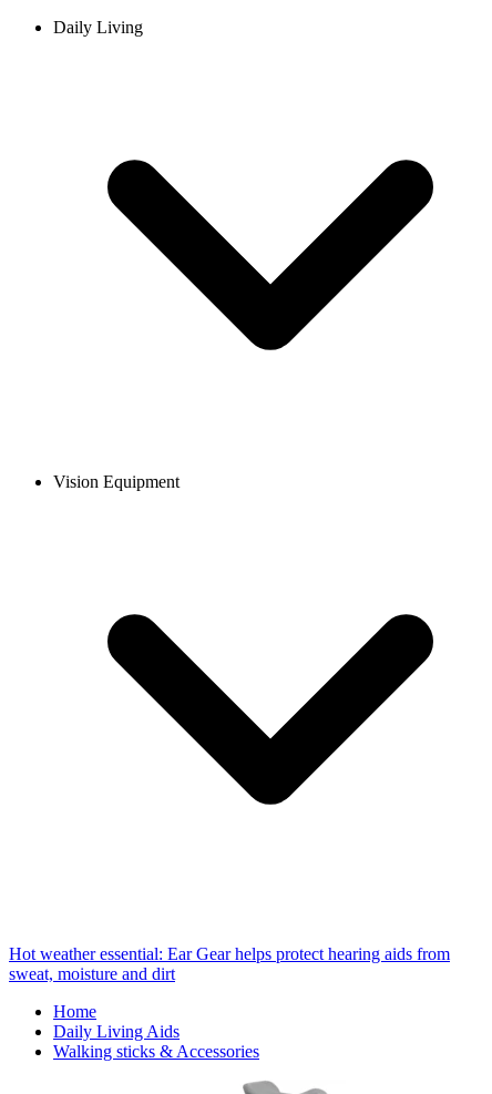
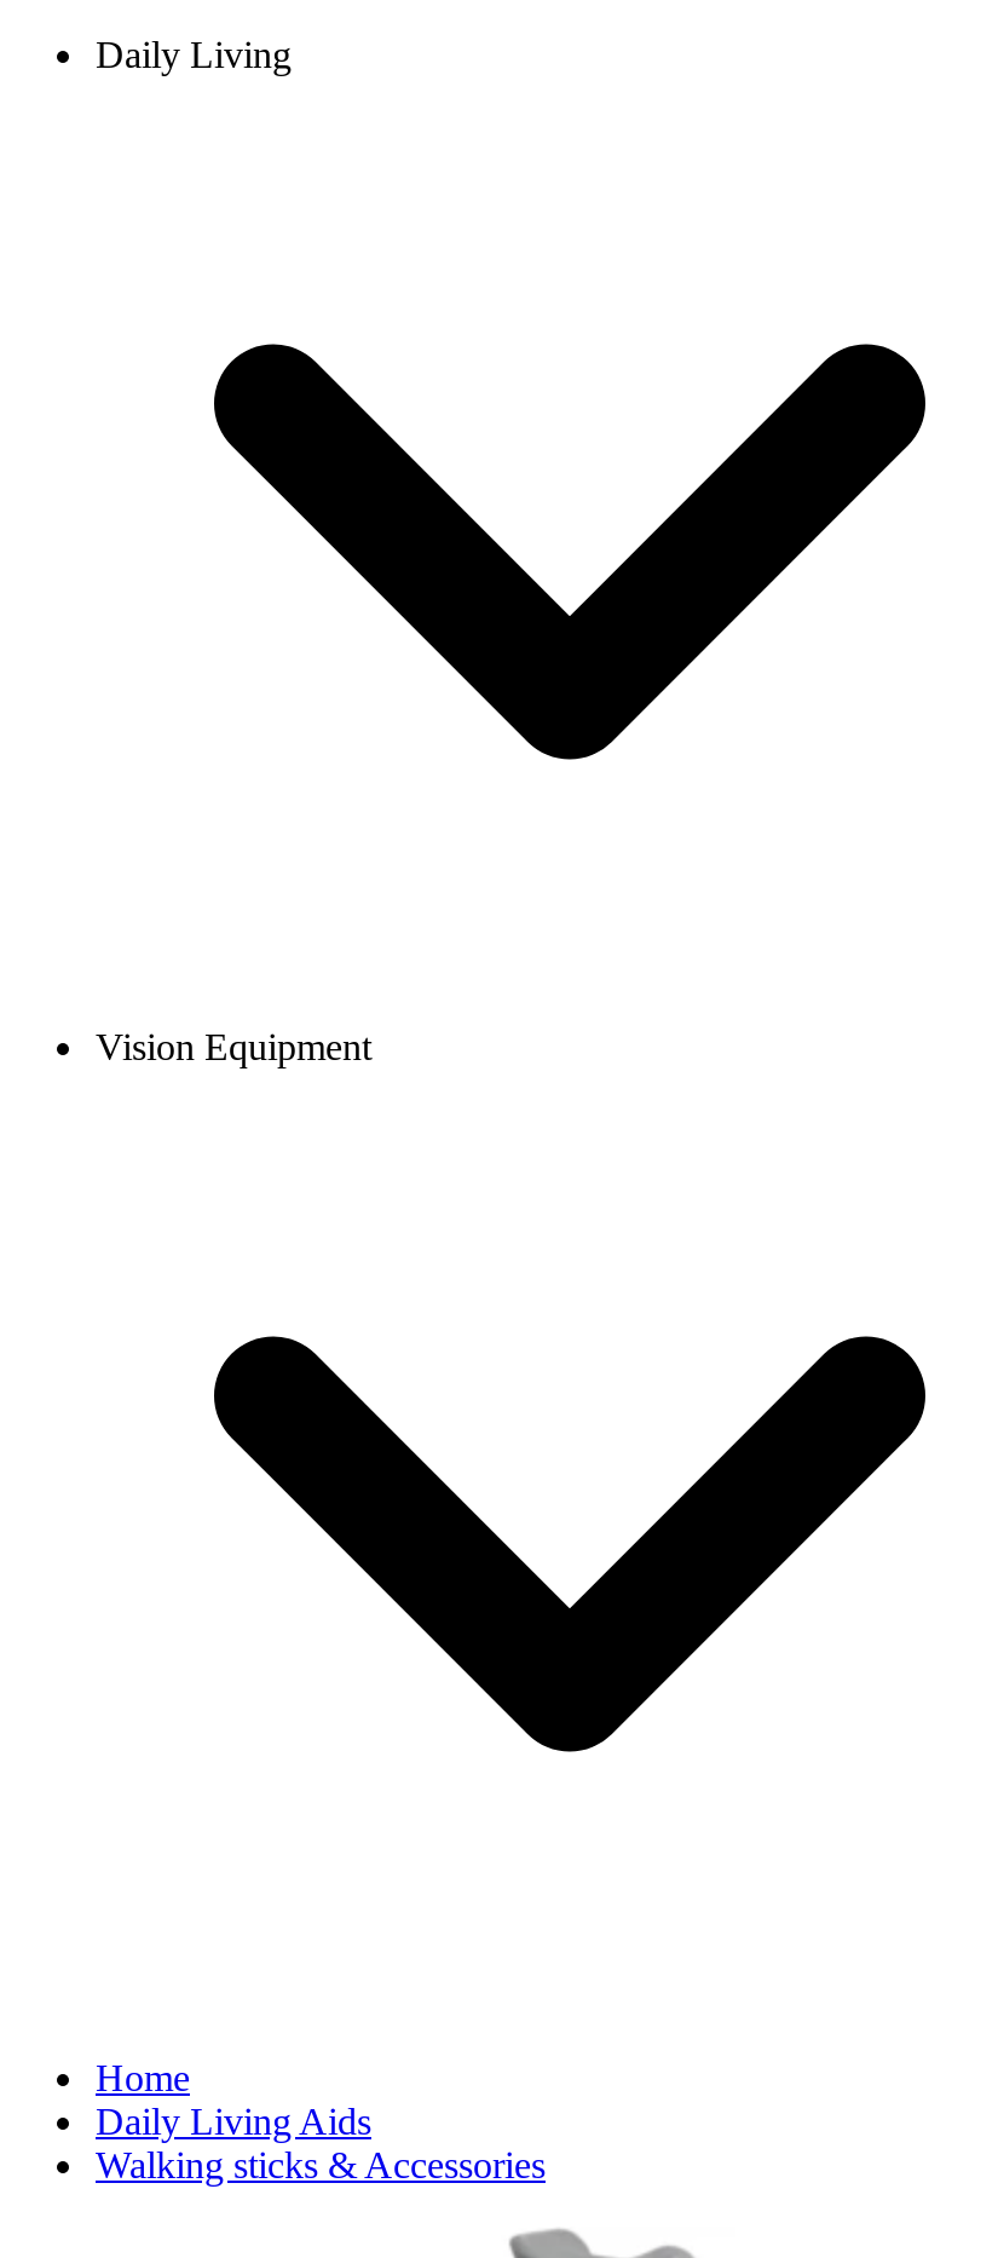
[9,945,450,984] Hot weather essential: Ear Gear helps protect hearing aids from | sweat, moisture and dirt -> none

